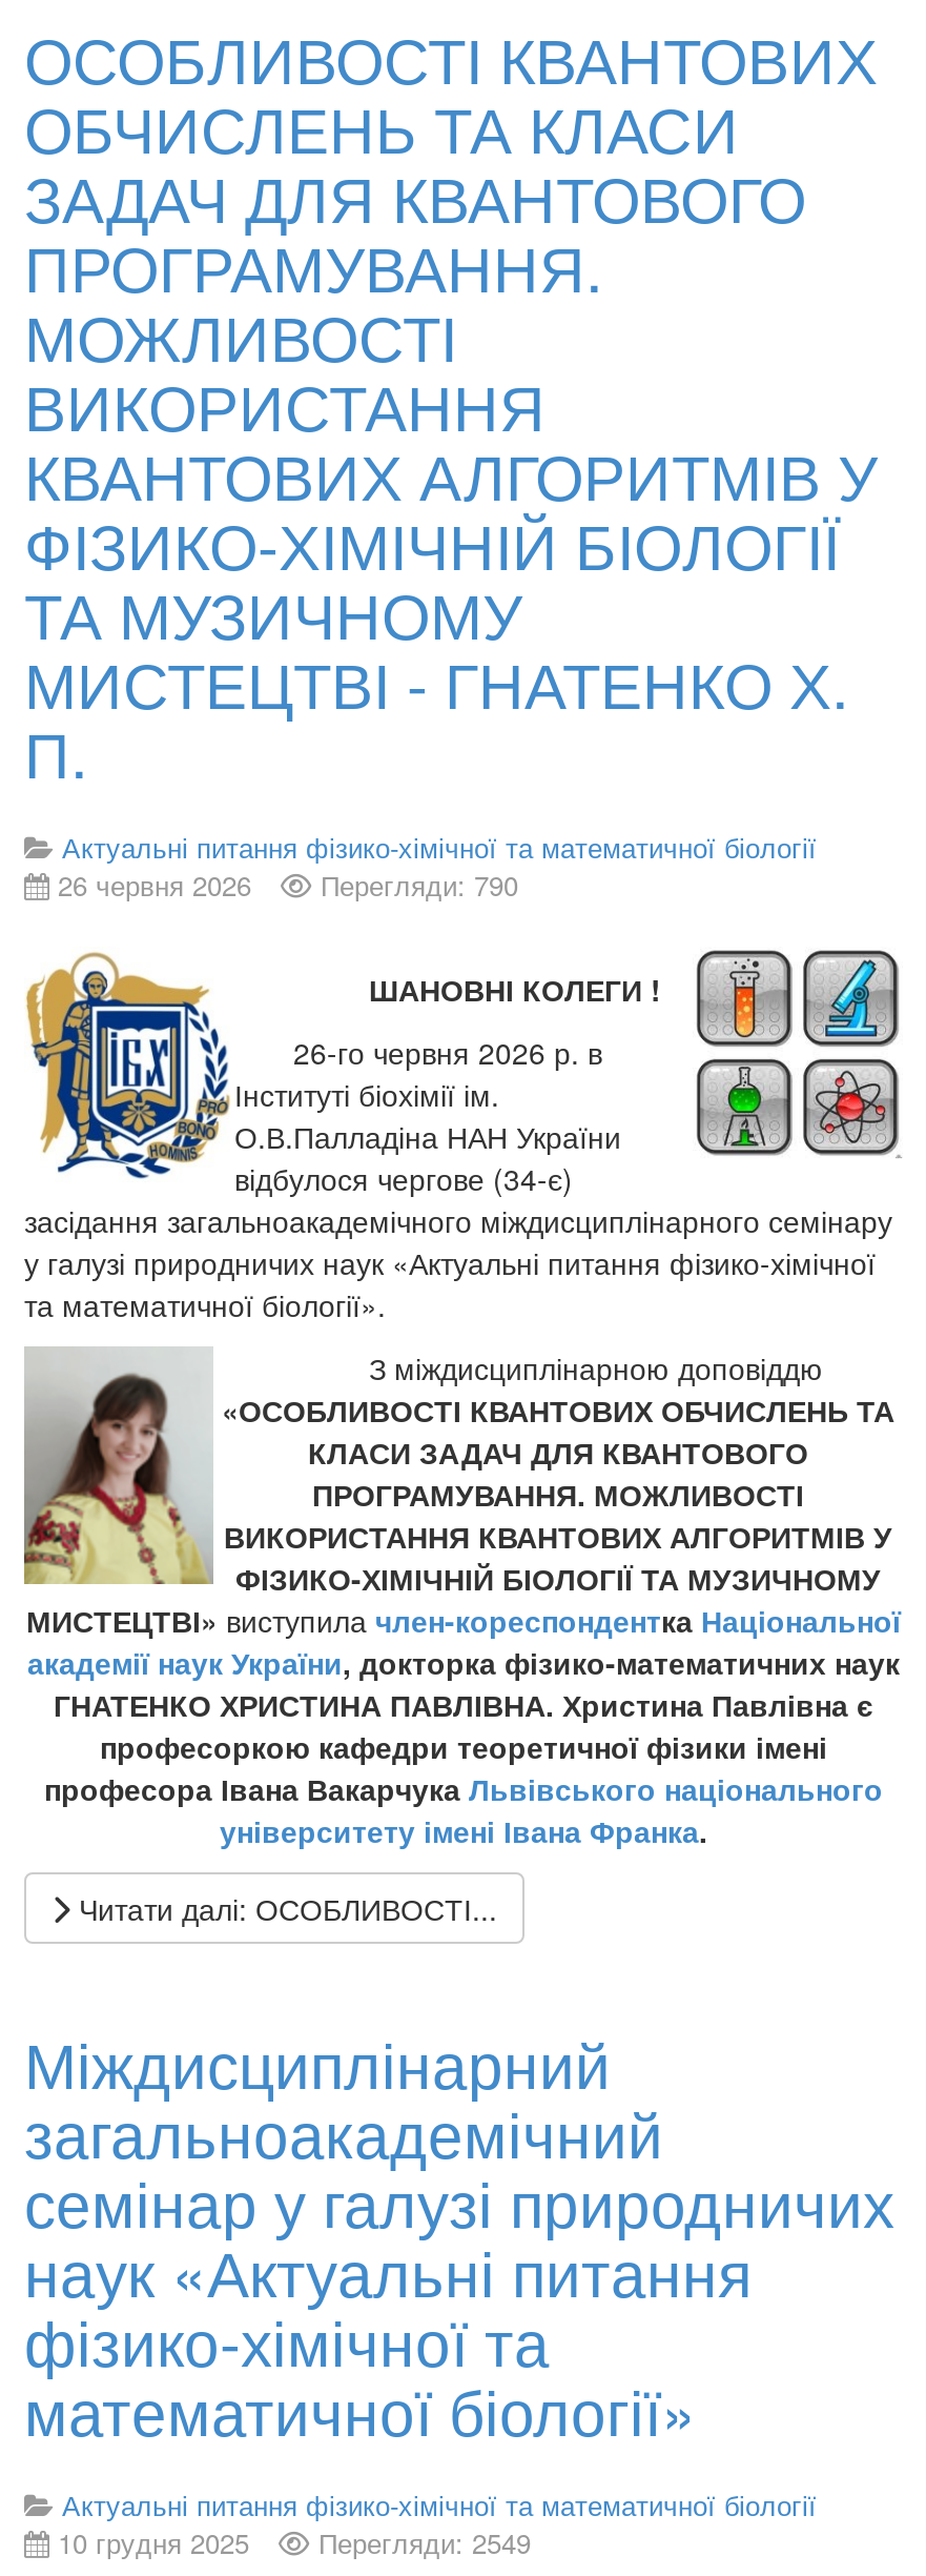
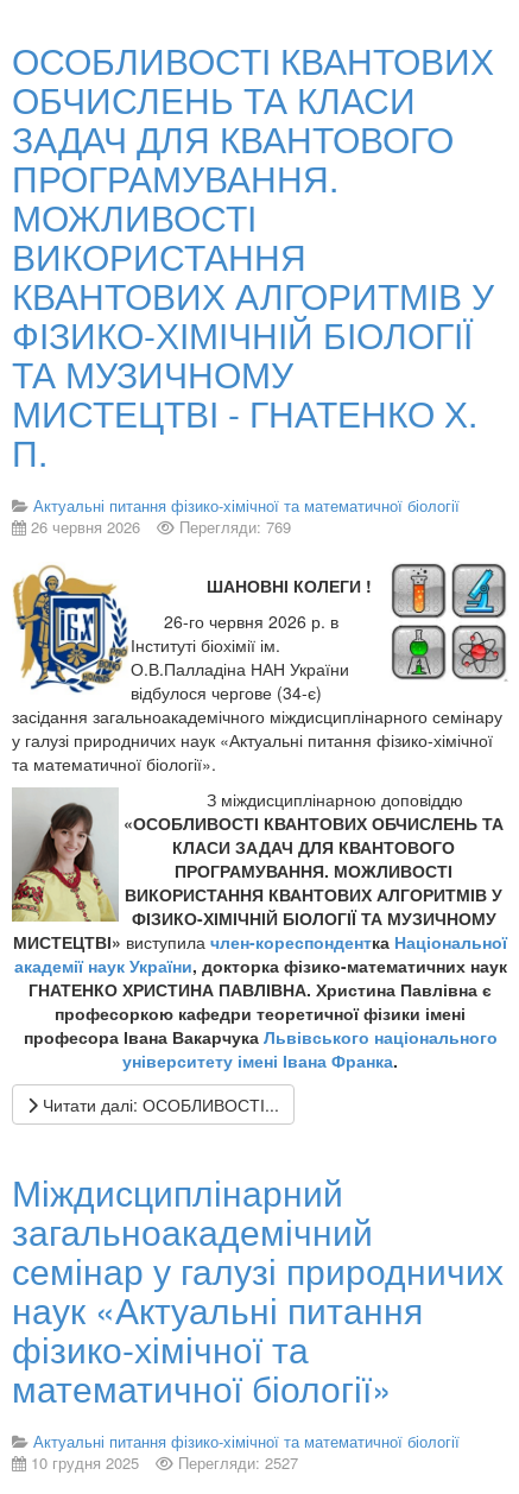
[58,865,518,905] 26 червня 2026 Перегляди: 790 -> [31,516,291,538] 26 червня 2026 Перегляди: 769
[58,2523,531,2563] 10 грудня 2025 Перегляди: 2549 -> [31,1451,298,1474] 10 грудня 2025 Перегляди: 2527

